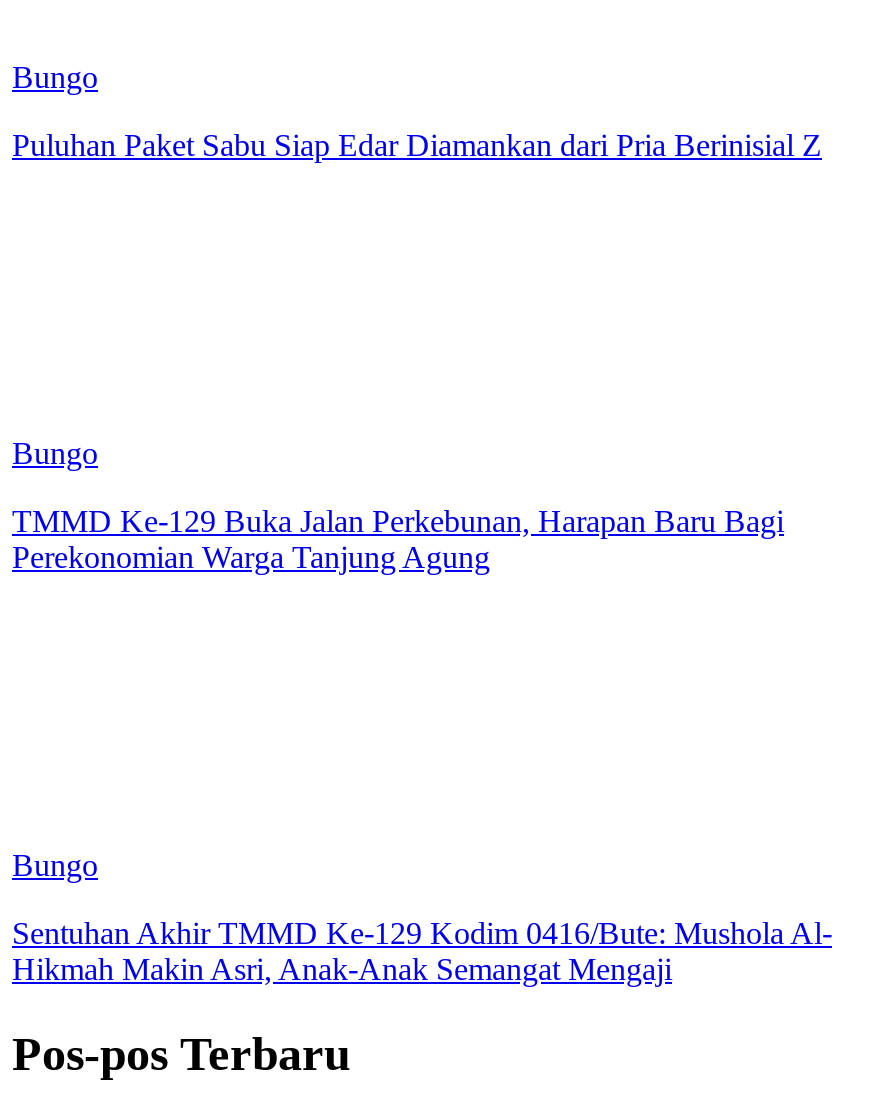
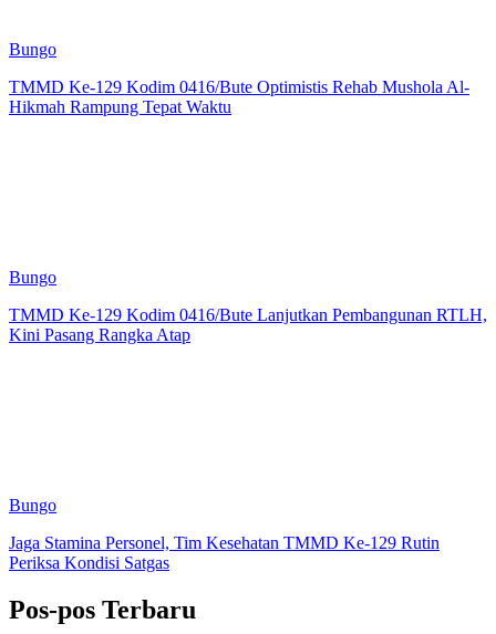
[12,128,822,162] Puluhan Paket Sabu Siap Edar Diamankan dari Pria Berinisial Z -> [9,77,469,116] TMMD Ke-129 Kodim 0416/Bute Optimistis Rehab Mushola Al- | Hikmah Rampung Tepat Waktu
[12,504,784,574] TMMD Ke-129 Buka Jalan Perkebunan, Harapan Baru Bagi | Perekonomian Warga Tanjung Agung -> [9,305,487,344] TMMD Ke-129 Kodim 0416/Bute Lanjutkan Pembangunan RTLH, | Kini Pasang Rangka Atap
[12,916,832,986] Sentuhan Akhir TMMD Ke-129 Kodim 0416/Bute: Mushola Al- | Hikmah Makin Asri, Anak-Anak Semangat Mengaji -> [9,533,440,572] Jaga Stamina Personel, Tim Kesehatan TMMD Ke-129 Rutin | Periksa Kondisi Satgas

